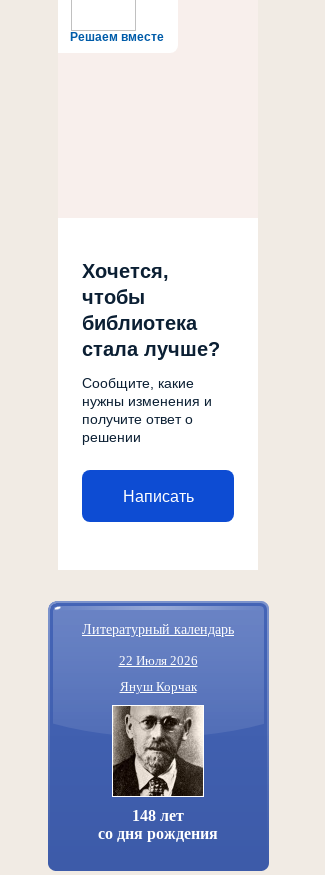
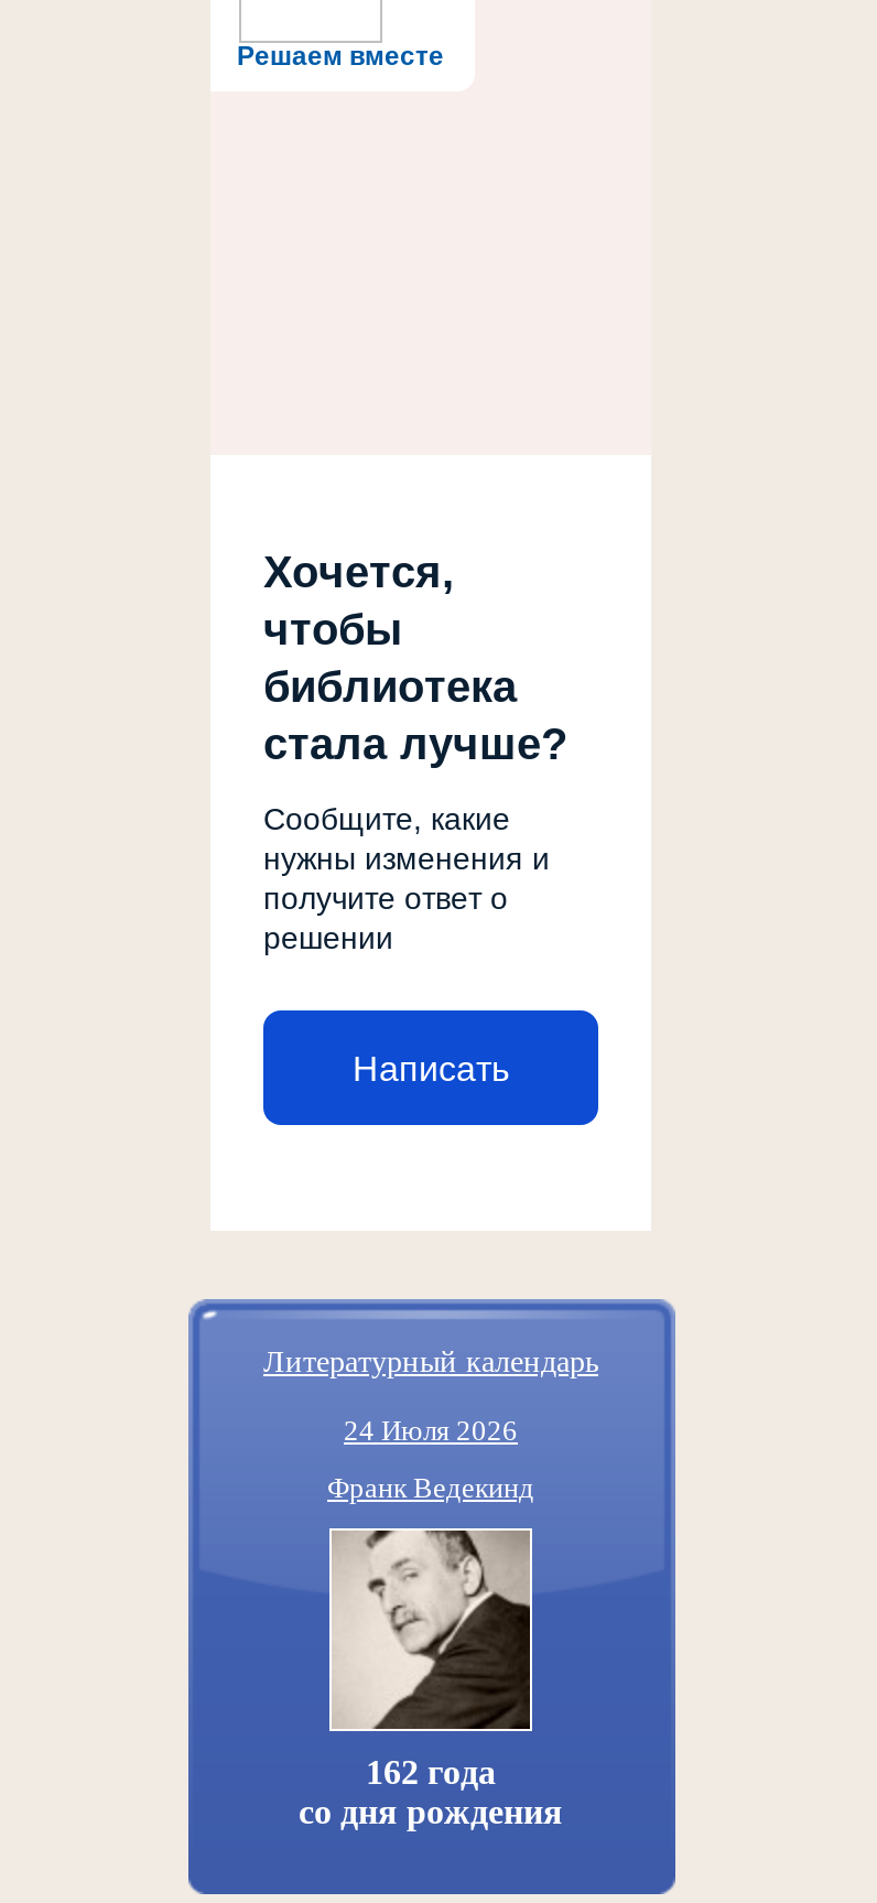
[118,653,197,668] 22 Июля 2026 -> [344,1414,518,1447] 24 Июля 2026
[119,679,196,694] Януш Корчак -> [327,1471,534,1504] Франк Ведекинд
[112,705,204,824] [image] | 148 лет -> [329,1528,532,1791] [image] | 162 года

